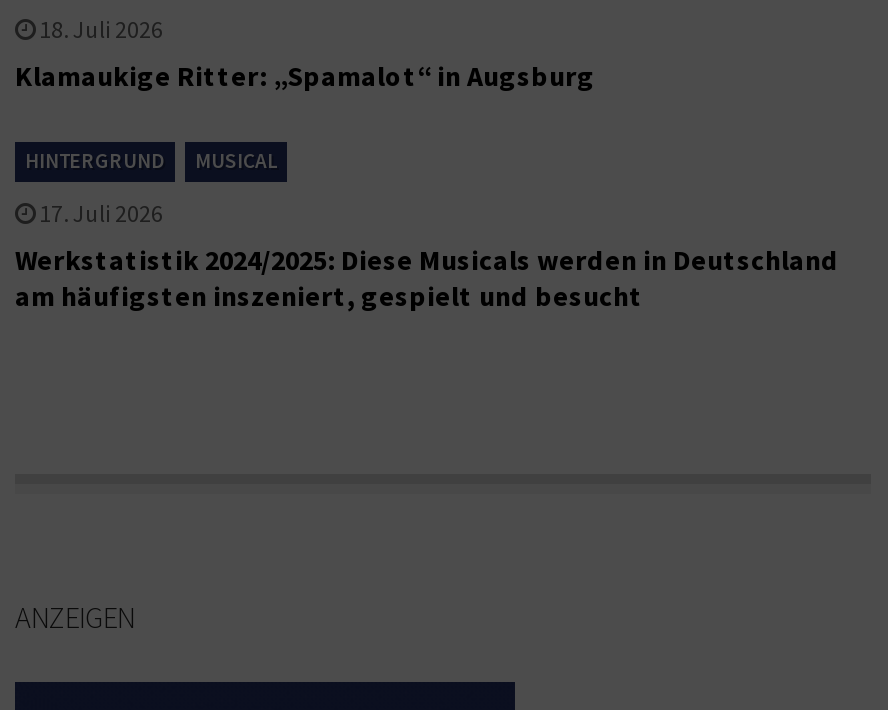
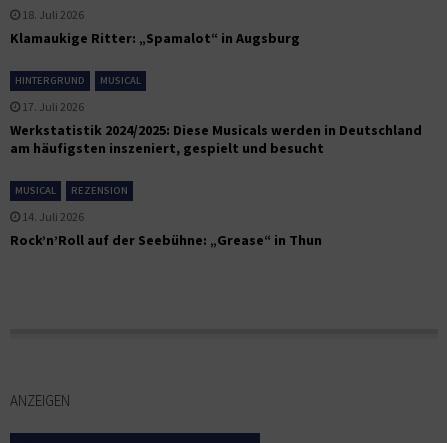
none -> [10,184,322,249] MUSICAL | REZENSION | 14. Juli 2026 | Rock’n’Roll auf der Seebühne: „Grease“ in Thun

